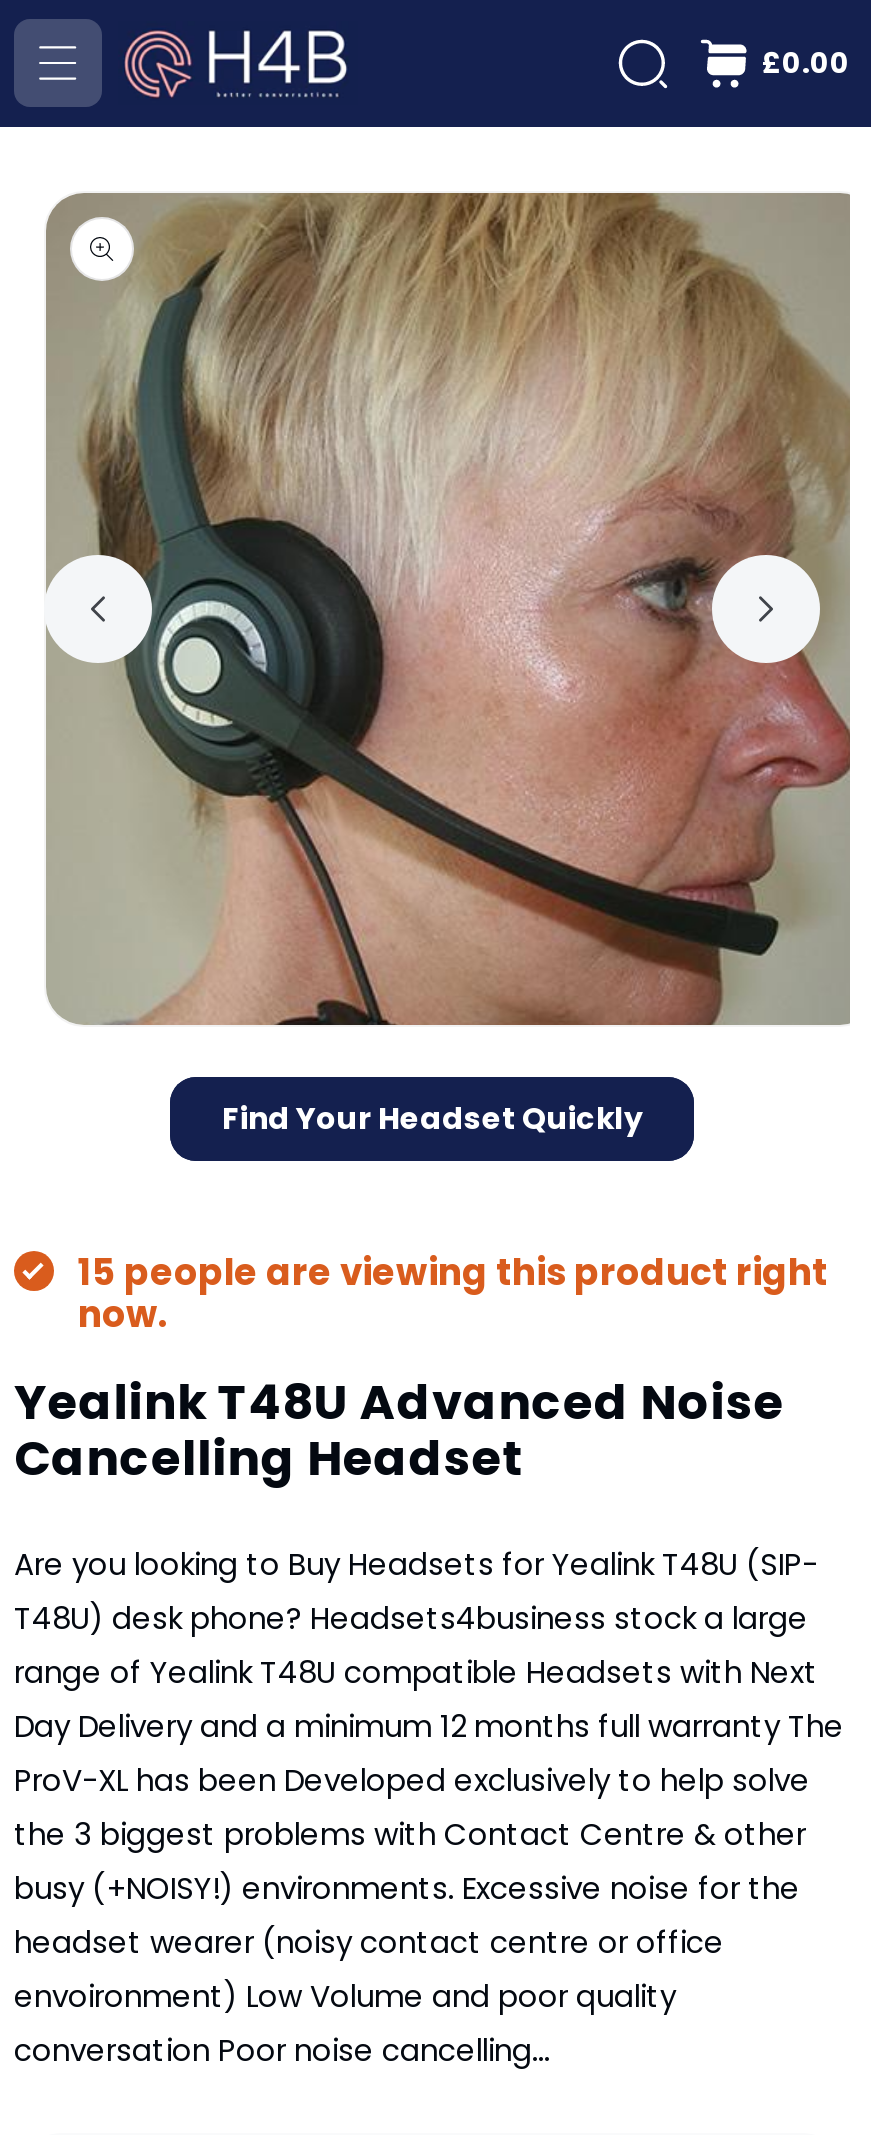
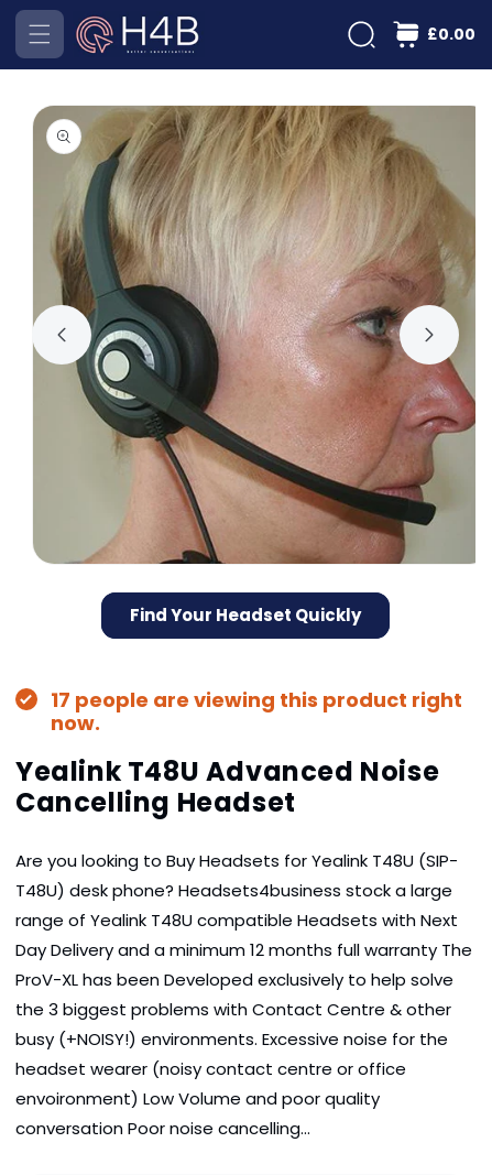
[78,1247,828,1297] 15 people are viewing this product right -> [51,686,462,714] 17 people are viewing this product right

